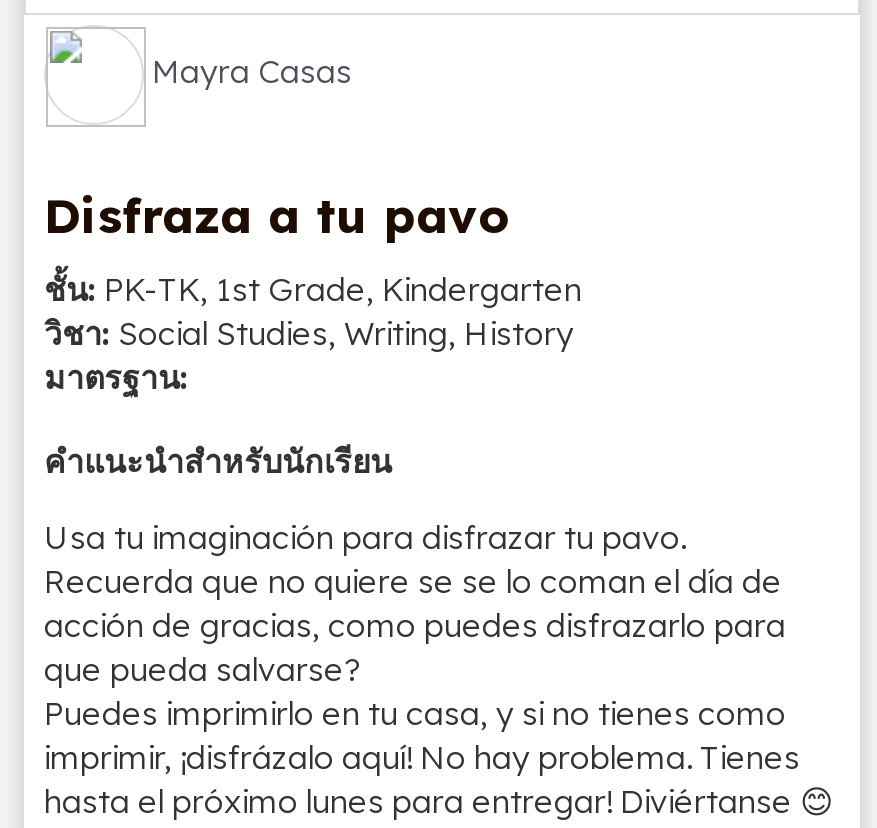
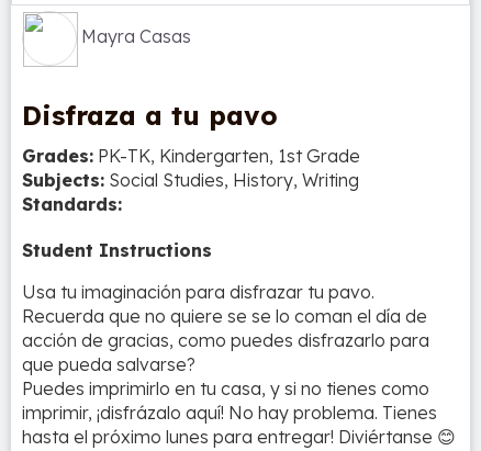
[44,269,582,397] ชั้น: PK-TK, 1st Grade, Kindergarten | วิชา: Social Studies, Writing, History | มาตรฐาน: -> [22,145,360,215] Grades: PK-TK, Kindergarten, 1st Grade | Subjects: Social Studies, History, Writing | Standards:
[44,441,392,481] คำแนะนำสำหรับนักเรียน -> [22,239,212,261] Student Instructions

